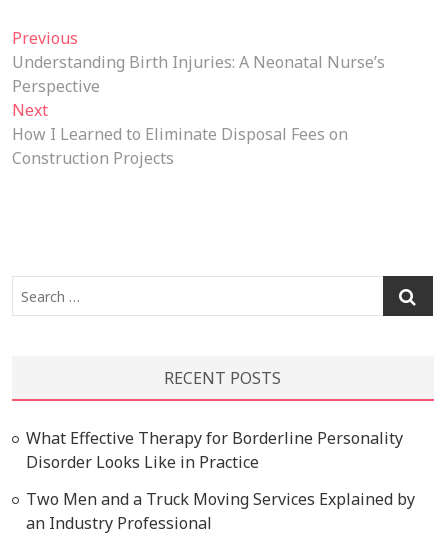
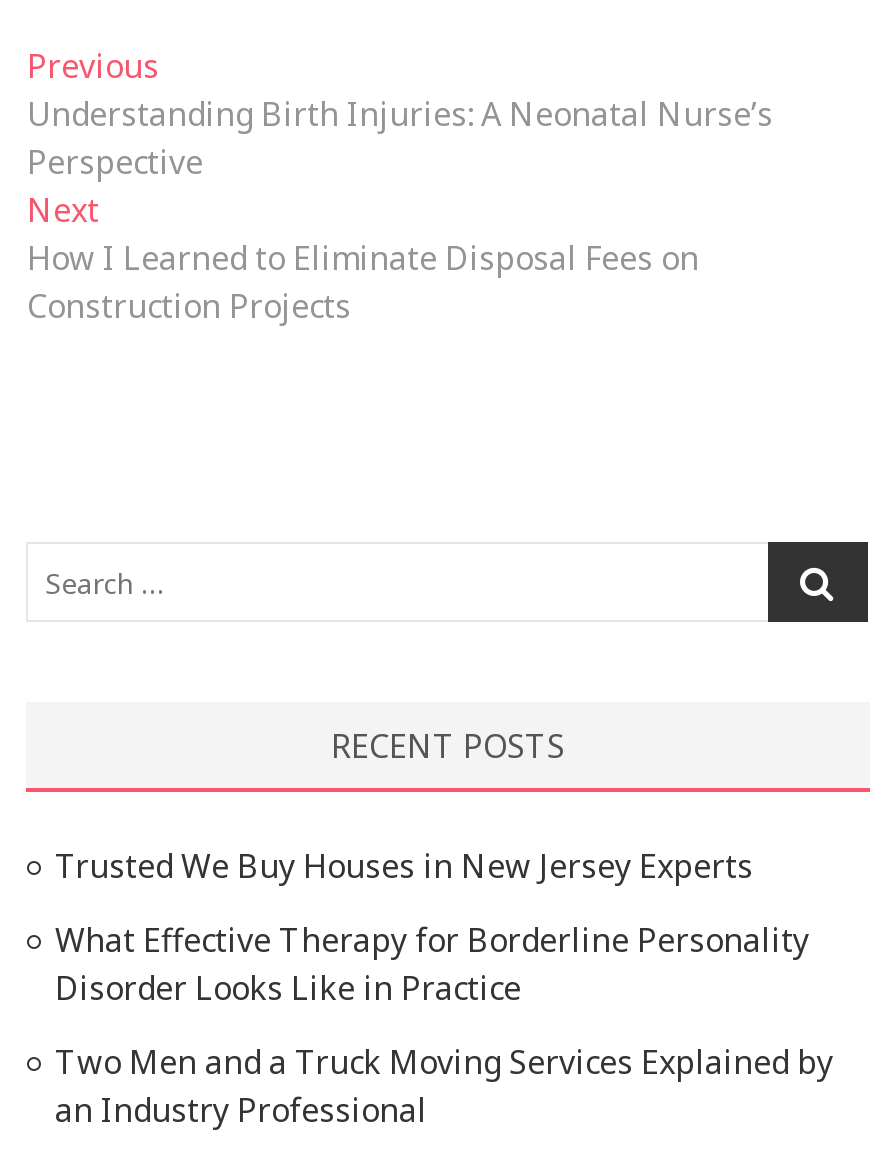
none -> [55,844,753,888] Trusted We Buy Houses in New Jersey Experts

